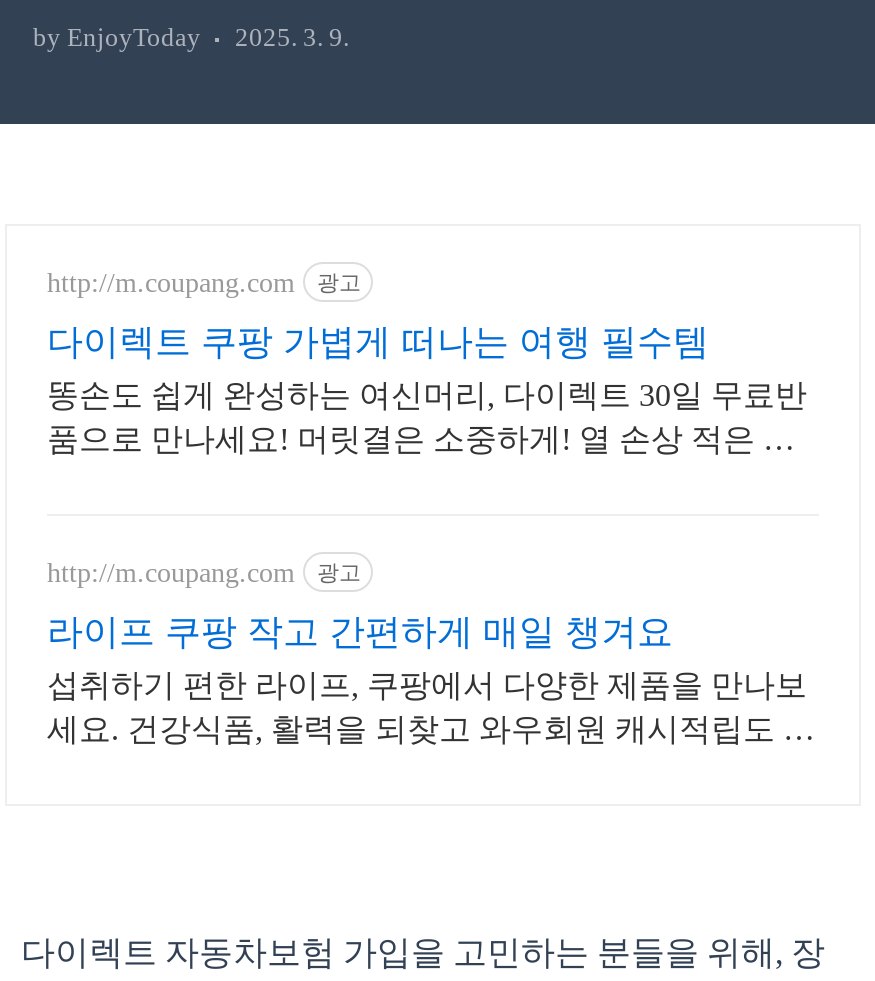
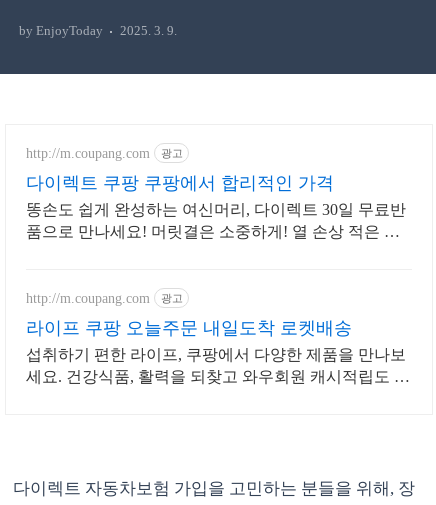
[47,322,709,362] 다이렉트 쿠팡 가볍게 떠나는 여행 필수템 -> [26,173,334,193] 다이렉트 쿠팡 쿠팡에서 합리적인 가격
[47,612,673,652] 라이프 쿠팡 작고 간편하게 매일 챙겨요 -> [26,318,352,338] 라이프 쿠팡 오늘주문 내일도착 로켓배송

